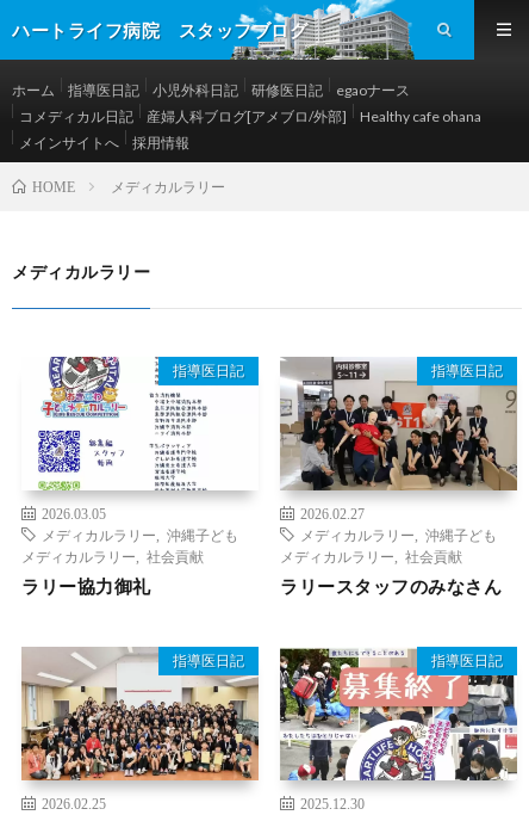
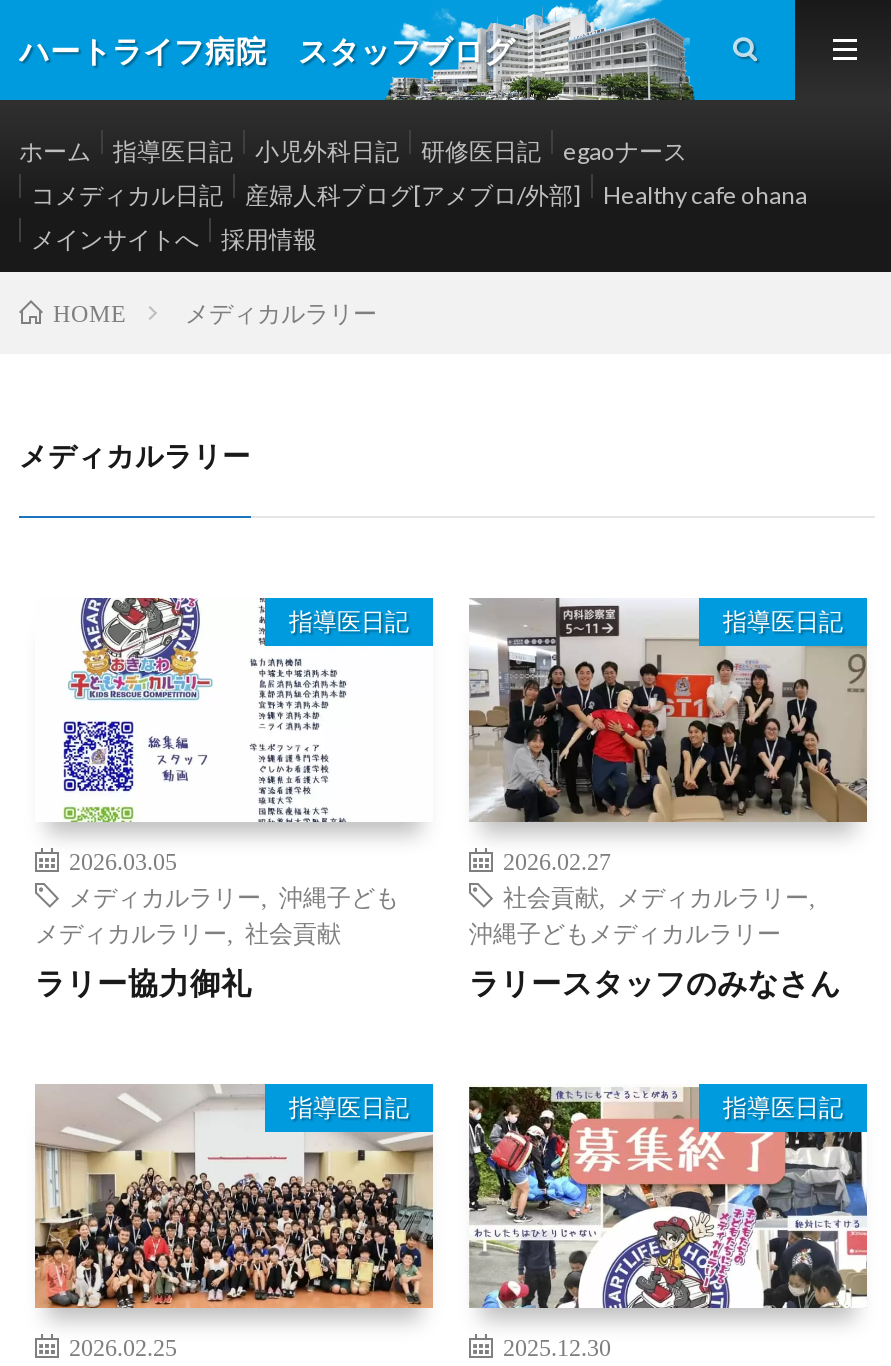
[300,527,497,542] メディカルラリー,沖縄子ども -> [503,884,815,908] 社会貢献,メディカルラリー,
[280,549,462,563] メディカルラリー,社会貢献 -> [469,920,781,944] 沖縄子どもメディカルラリー

